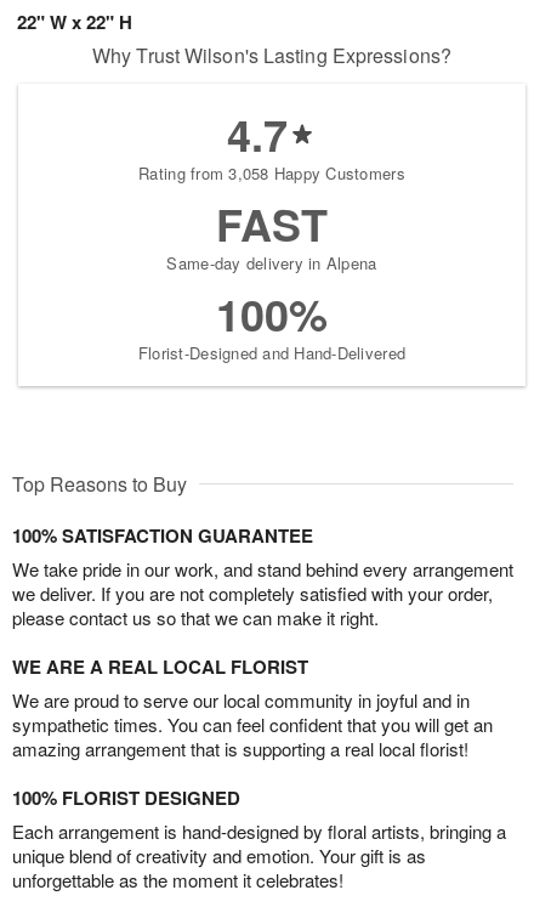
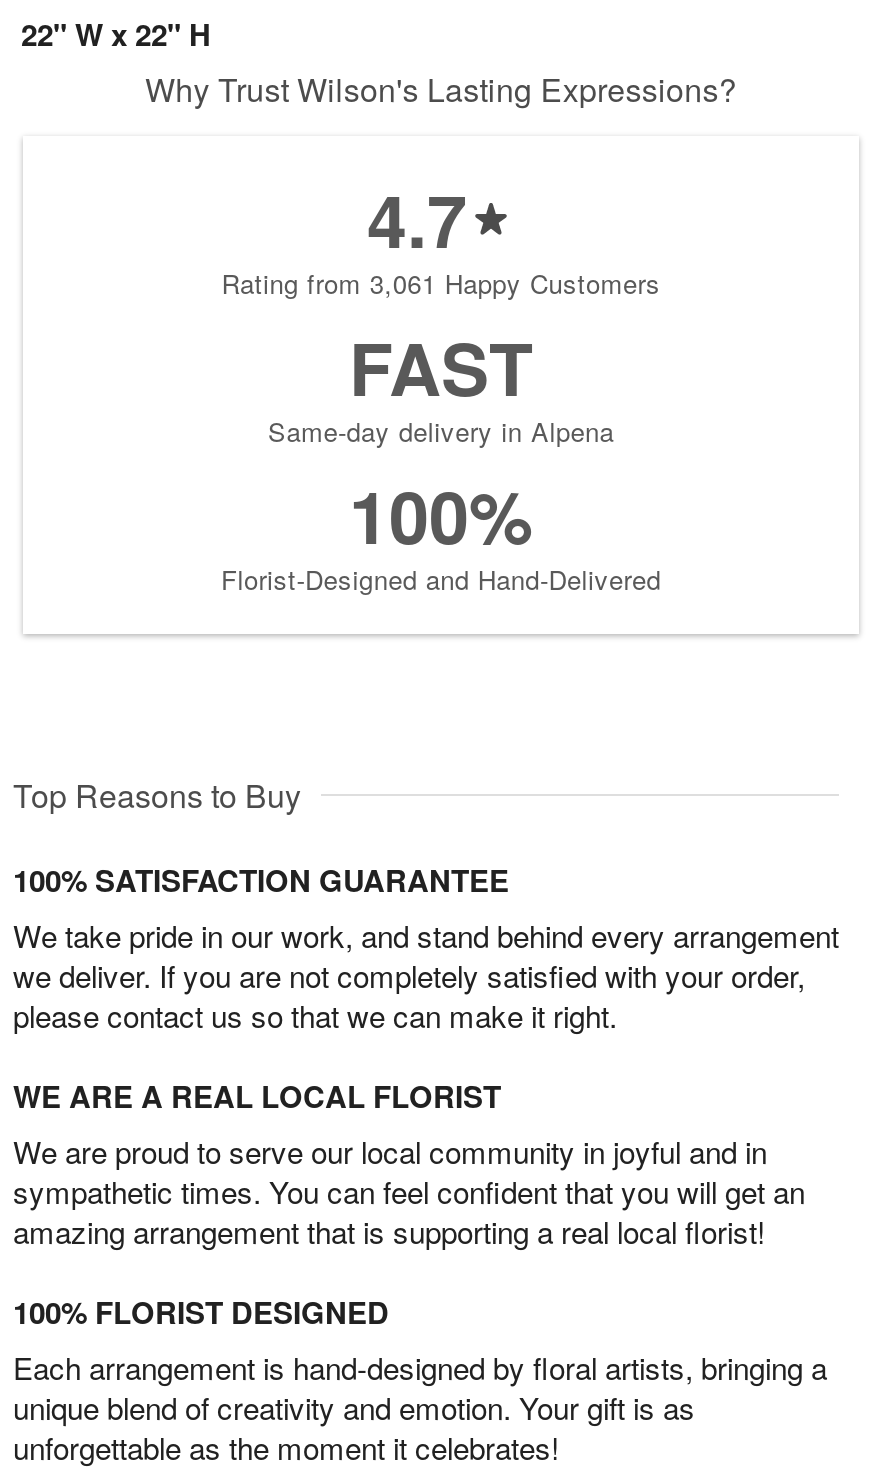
[139,162,405,185] Rating from 3,058 Happy Customers -> [221,265,661,303] Rating from 3,061 Happy Customers

